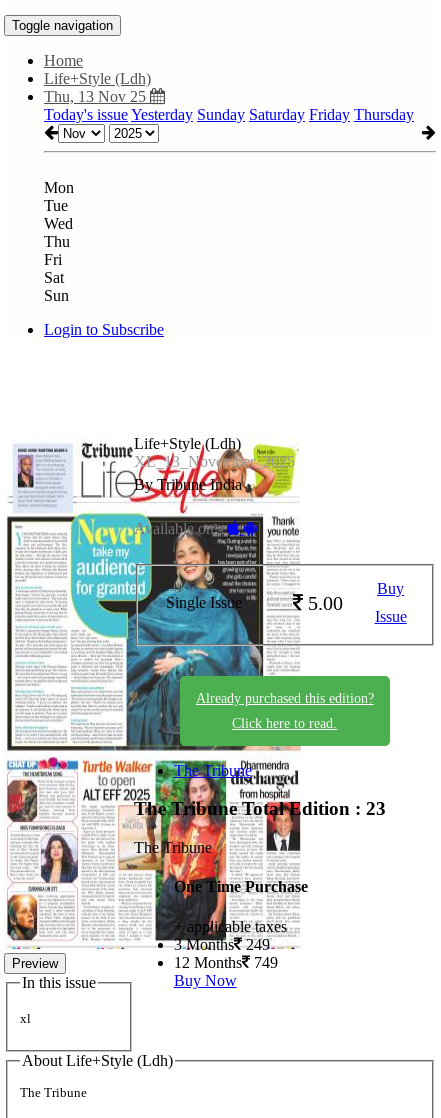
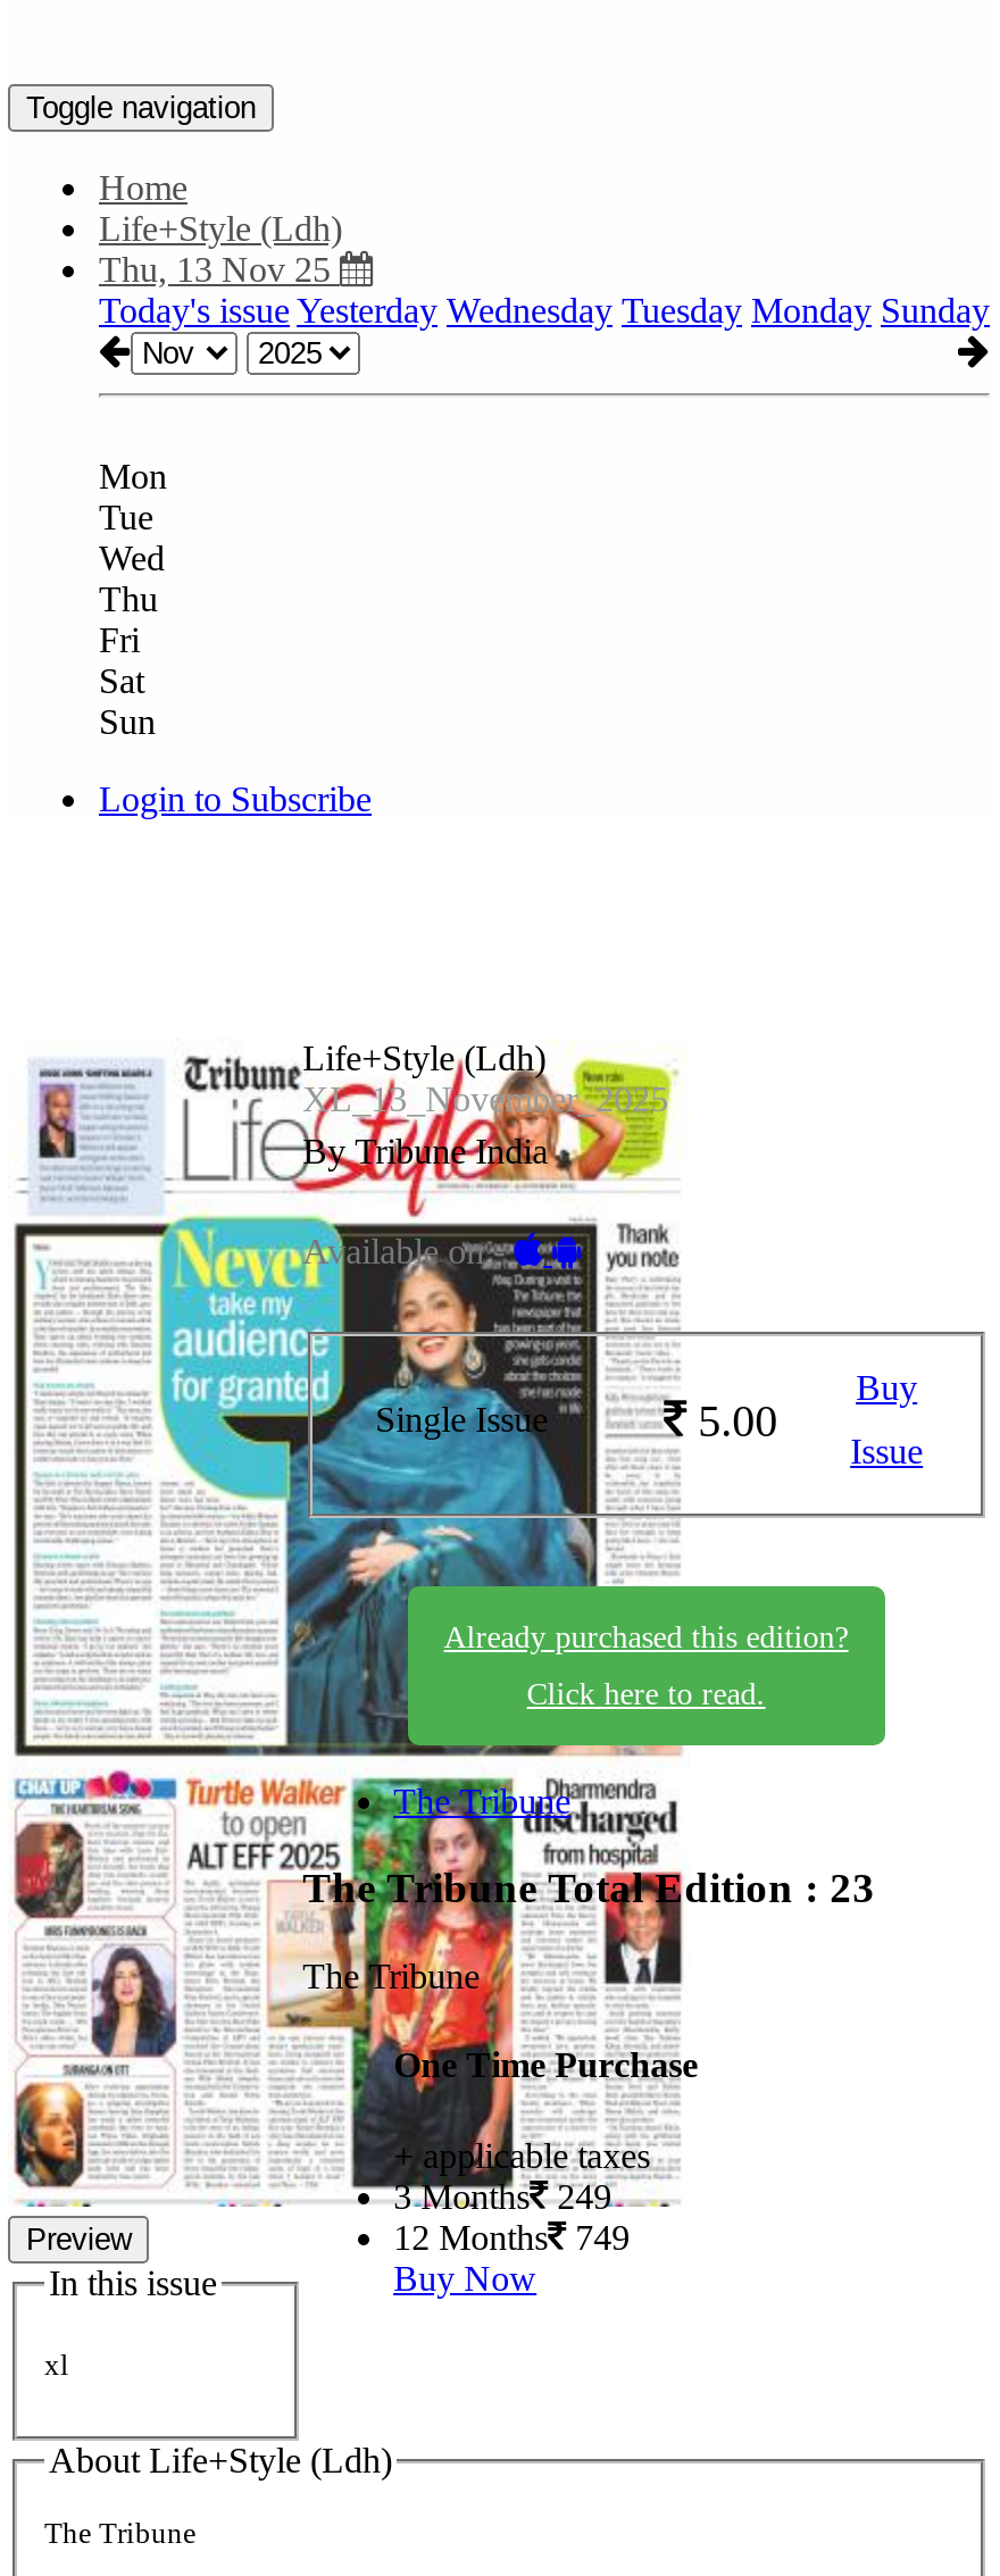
[44,106,414,123] Today's issue Yesterday Sunday Saturday Friday Thursday -> [99,291,990,330] Today's issue Yesterday Wednesday Tuesday Monday Sunday

